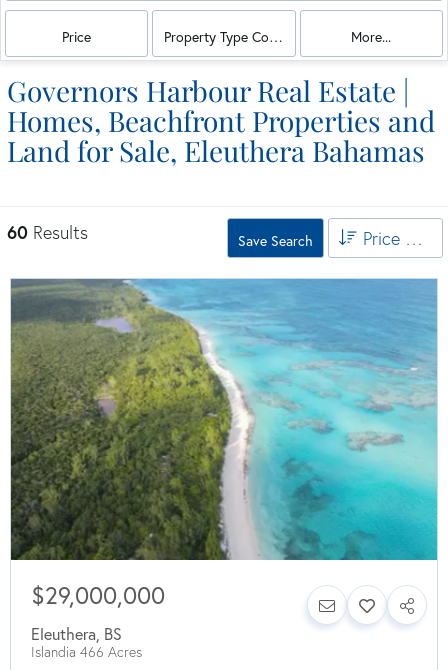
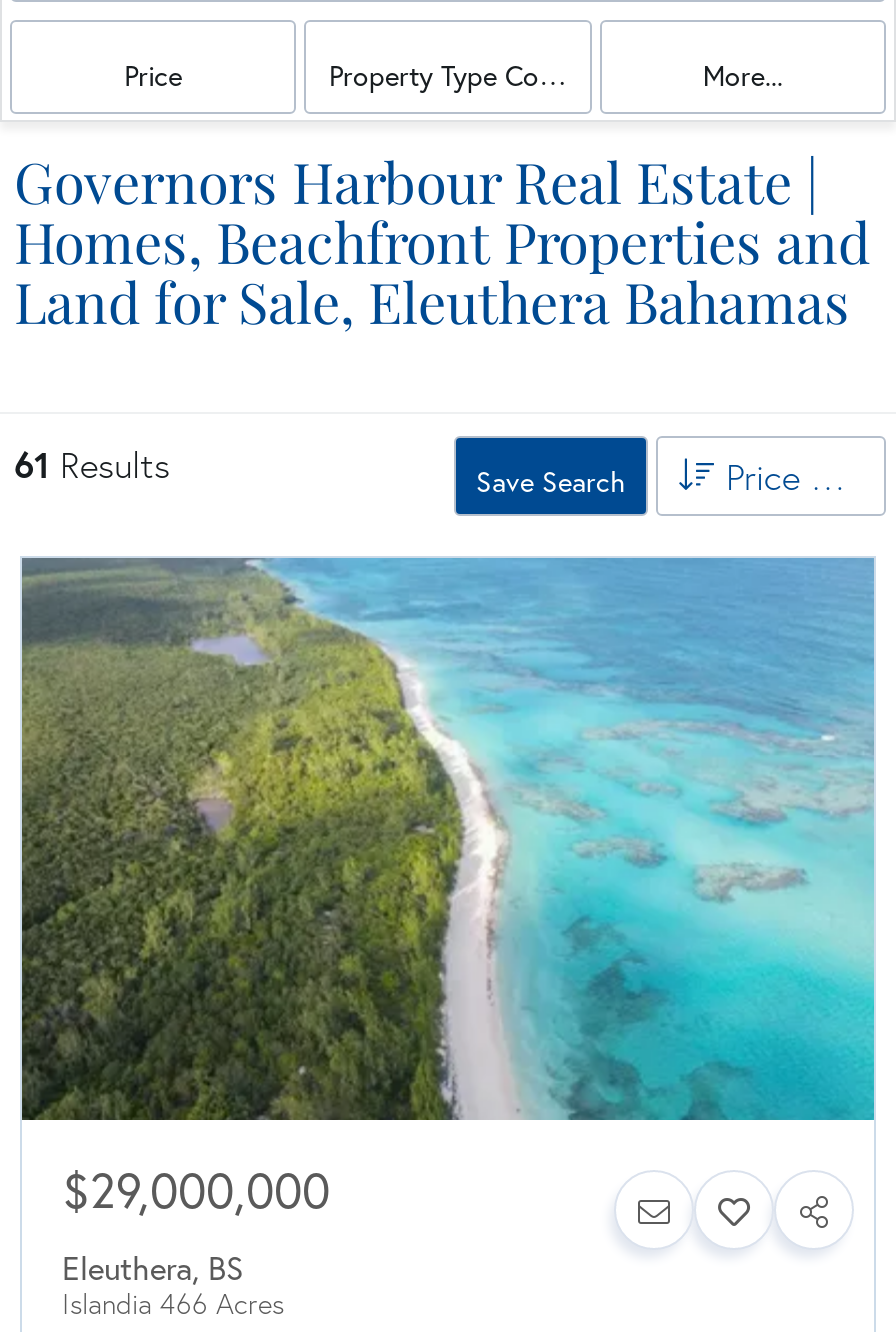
[7,220,88,244] 60 Results -> [14,440,170,488] 61 Results

